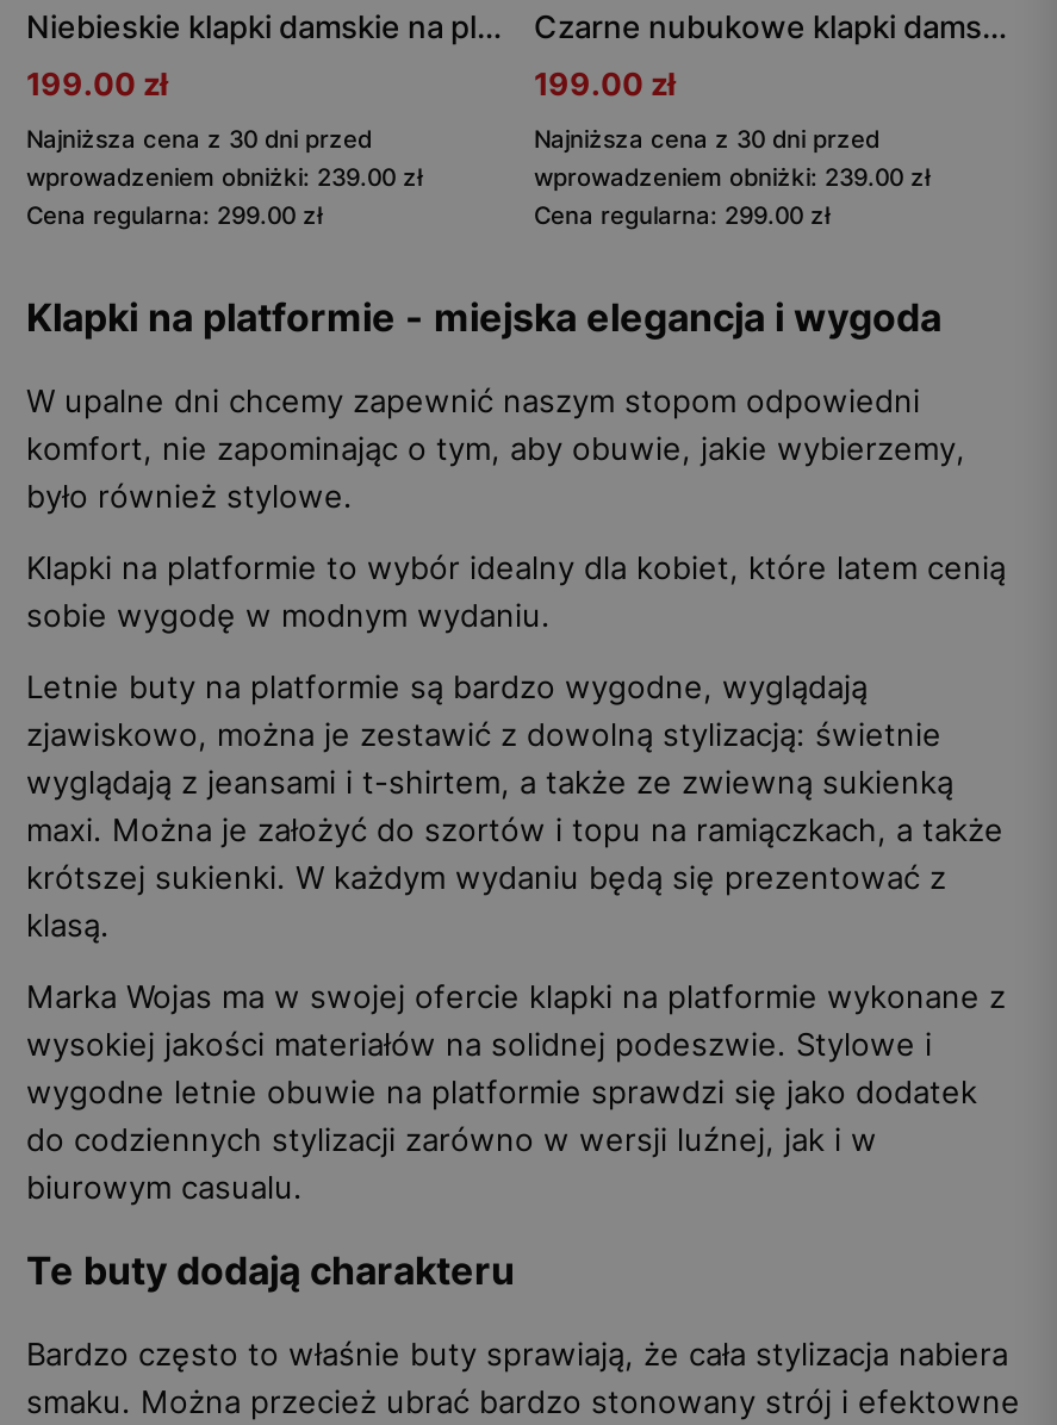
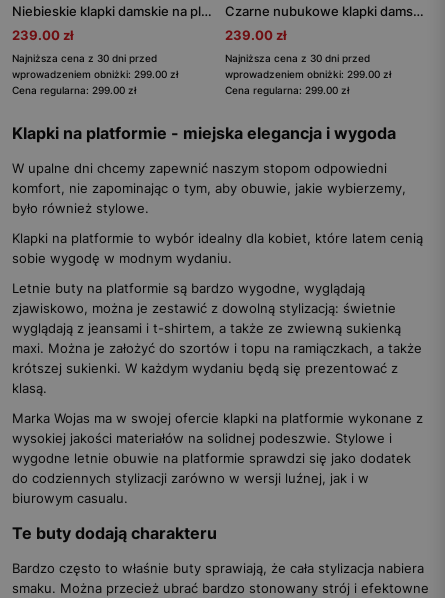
[26,64,169,102] 199.00 zł -> [12,27,74,43] 239.00 zł
[534,64,677,102] 199.00 zł -> [225,27,287,43] 239.00 zł
[26,161,422,190] wprowadzeniem obniżki: 239.00 zł -> [12,68,178,80] wprowadzeniem obniżki: 299.00 zł
[534,161,929,190] wprowadzeniem obniżki: 239.00 zł -> [225,68,391,80] wprowadzeniem obniżki: 299.00 zł

